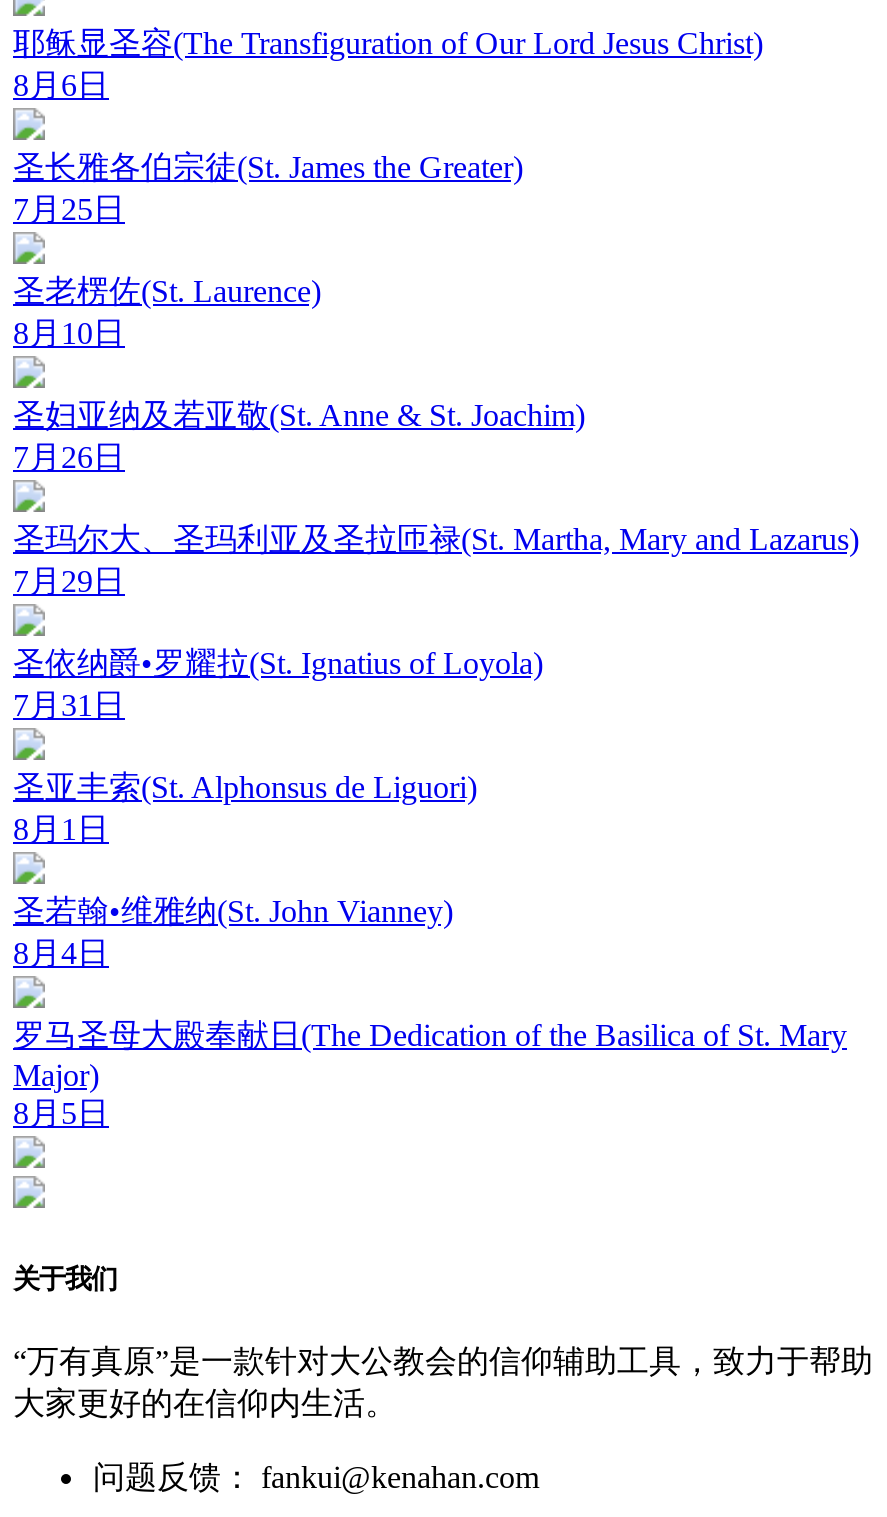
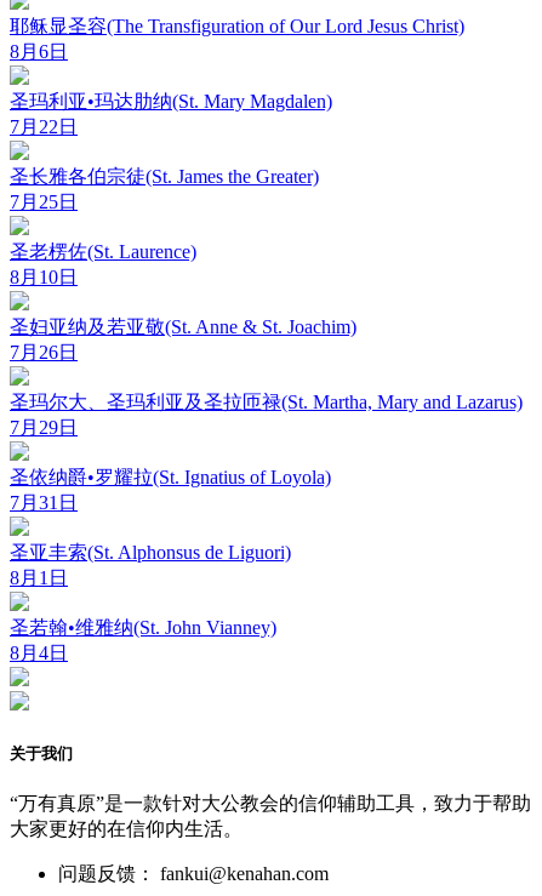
none -> [10,91,332,137] 圣玛利亚•玛达肋纳(St. Mary Magdalen) | 7月22日
moved [13,151,859,971] -> [10,166,523,664]: 圣长雅各伯宗徒(St. James the Greater) | 7月25日 | 圣老楞佐(St. Laurence) | ... | 圣若翰•维雅纳(St. John Vianney) | 8月4日
[13,1019,847,1131] 罗马圣母大殿奉献日(The Dedication of the Basilica of St. Mary | Major) | 8月5日 -> none

